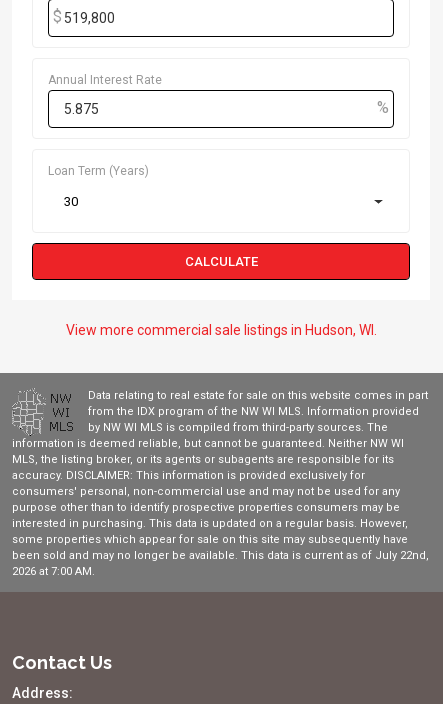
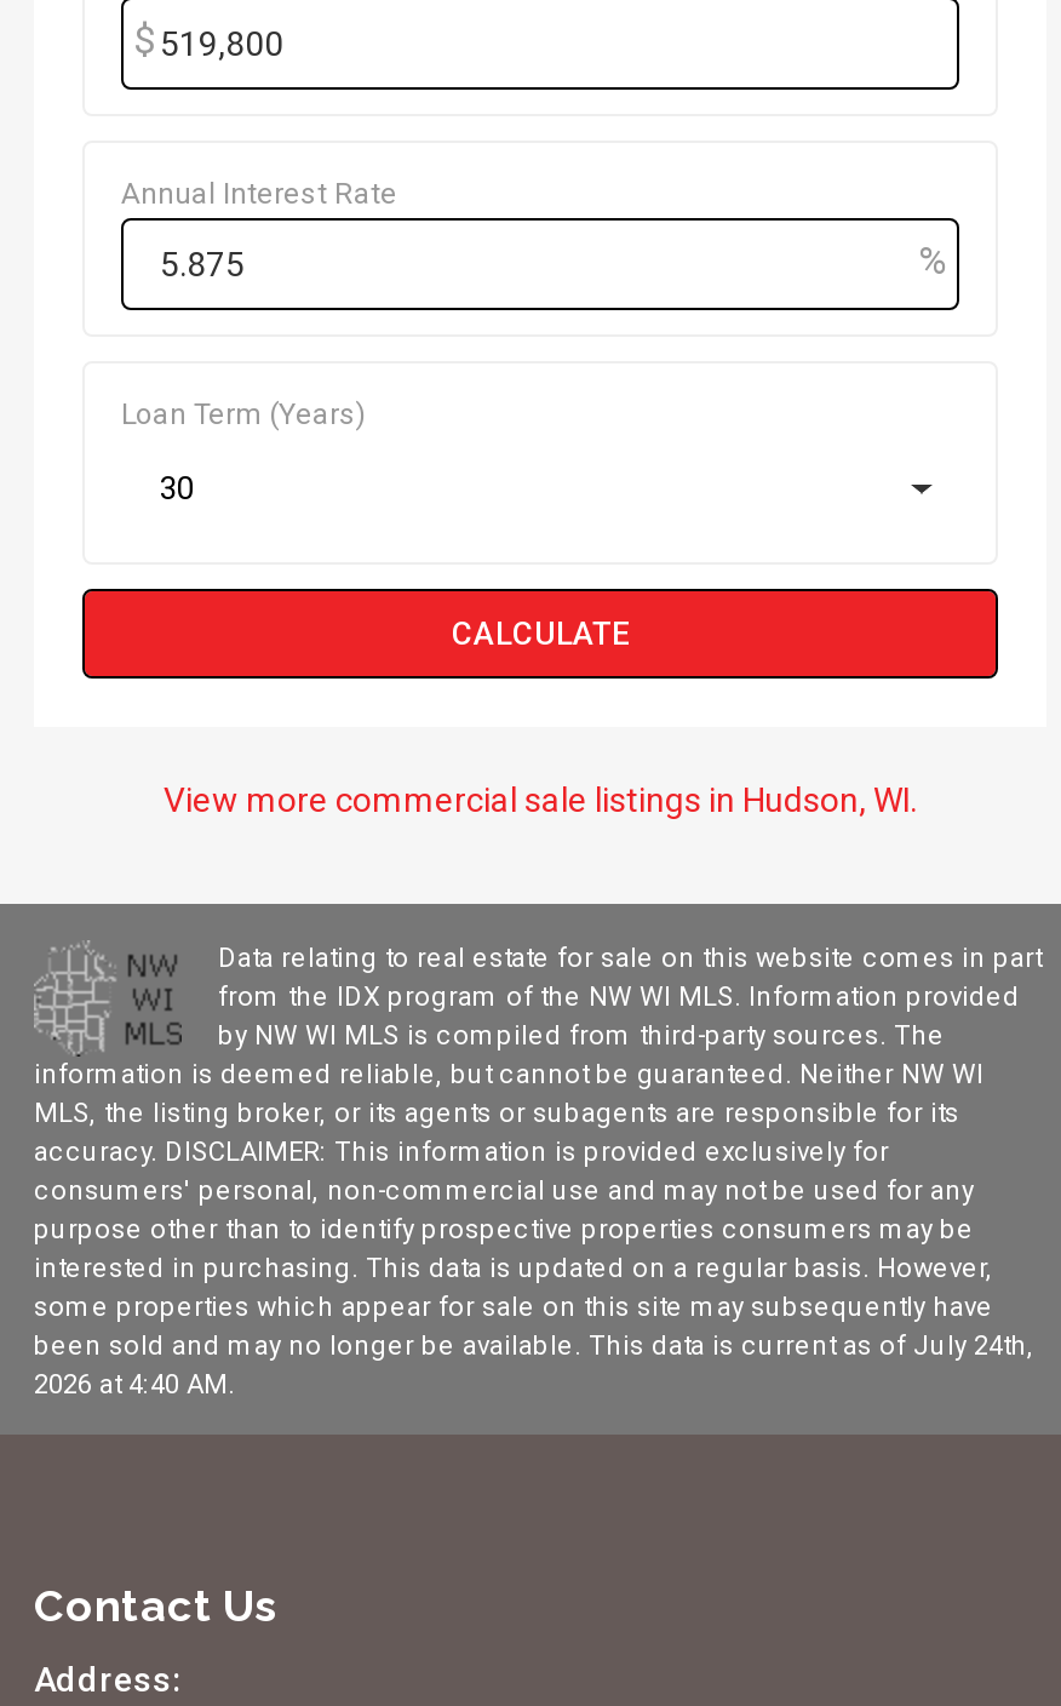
[12,549,429,562] been sold and may no longer be available. This data is current as of July 22nd, -> [34,1330,1034,1362] been sold and may no longer be available. This data is current as of July 24th,
[12,565,95,578] 2026 at 7:00 AM. -> [34,1369,235,1401] 2026 at 4:40 AM.

